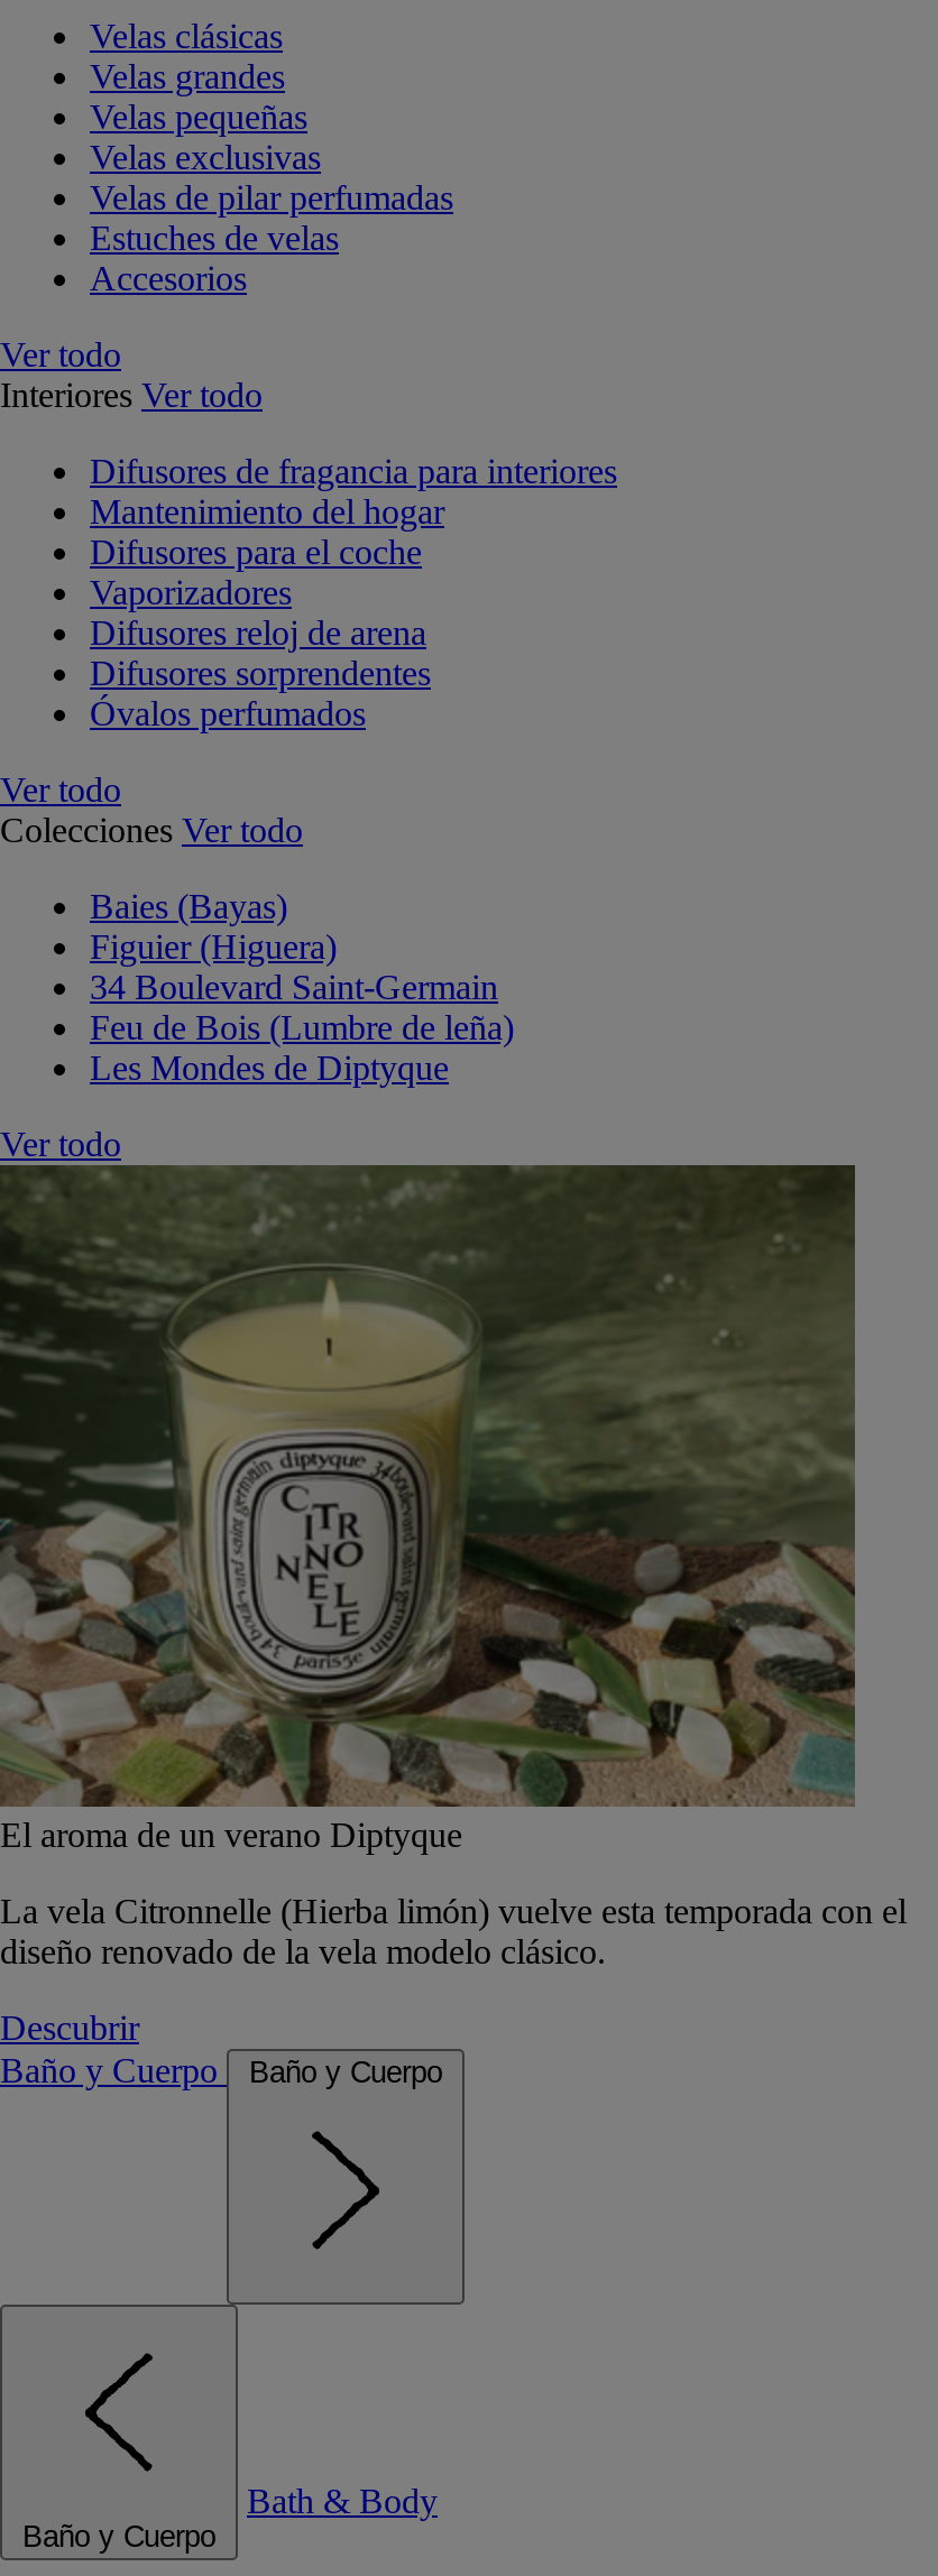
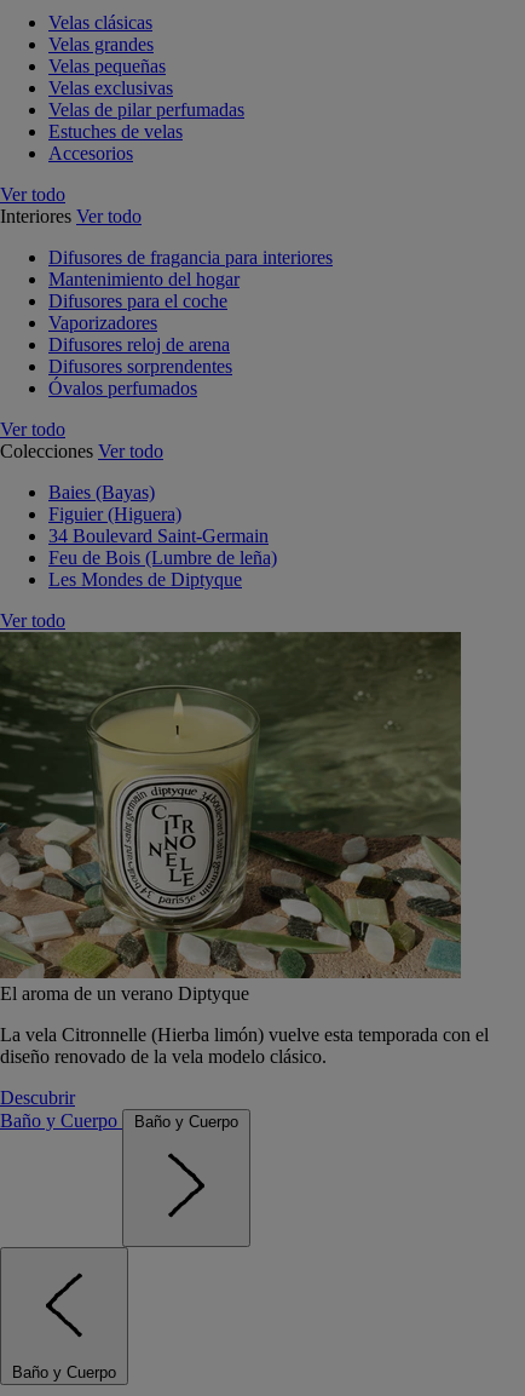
[247,2482,438,2520] Bath & Body -> none

